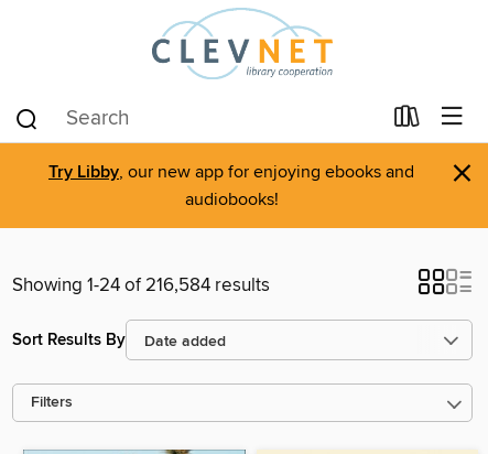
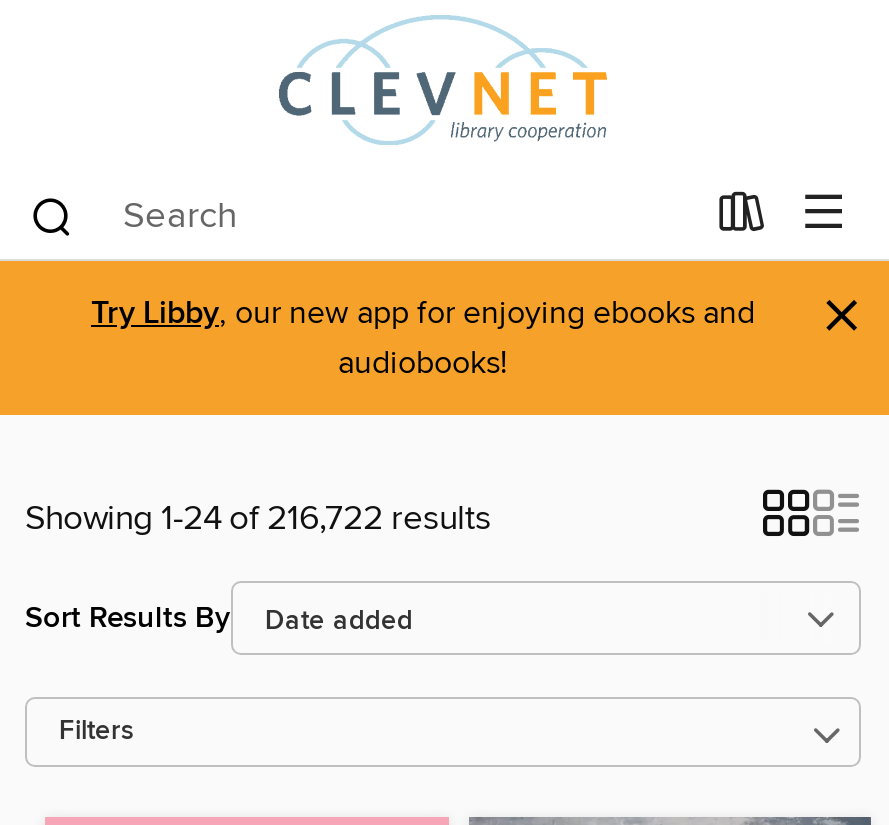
[12,273,270,298] Showing 1-24 of 216,584 results -> [25,497,491,541] Showing 1-24 of 216,722 results

